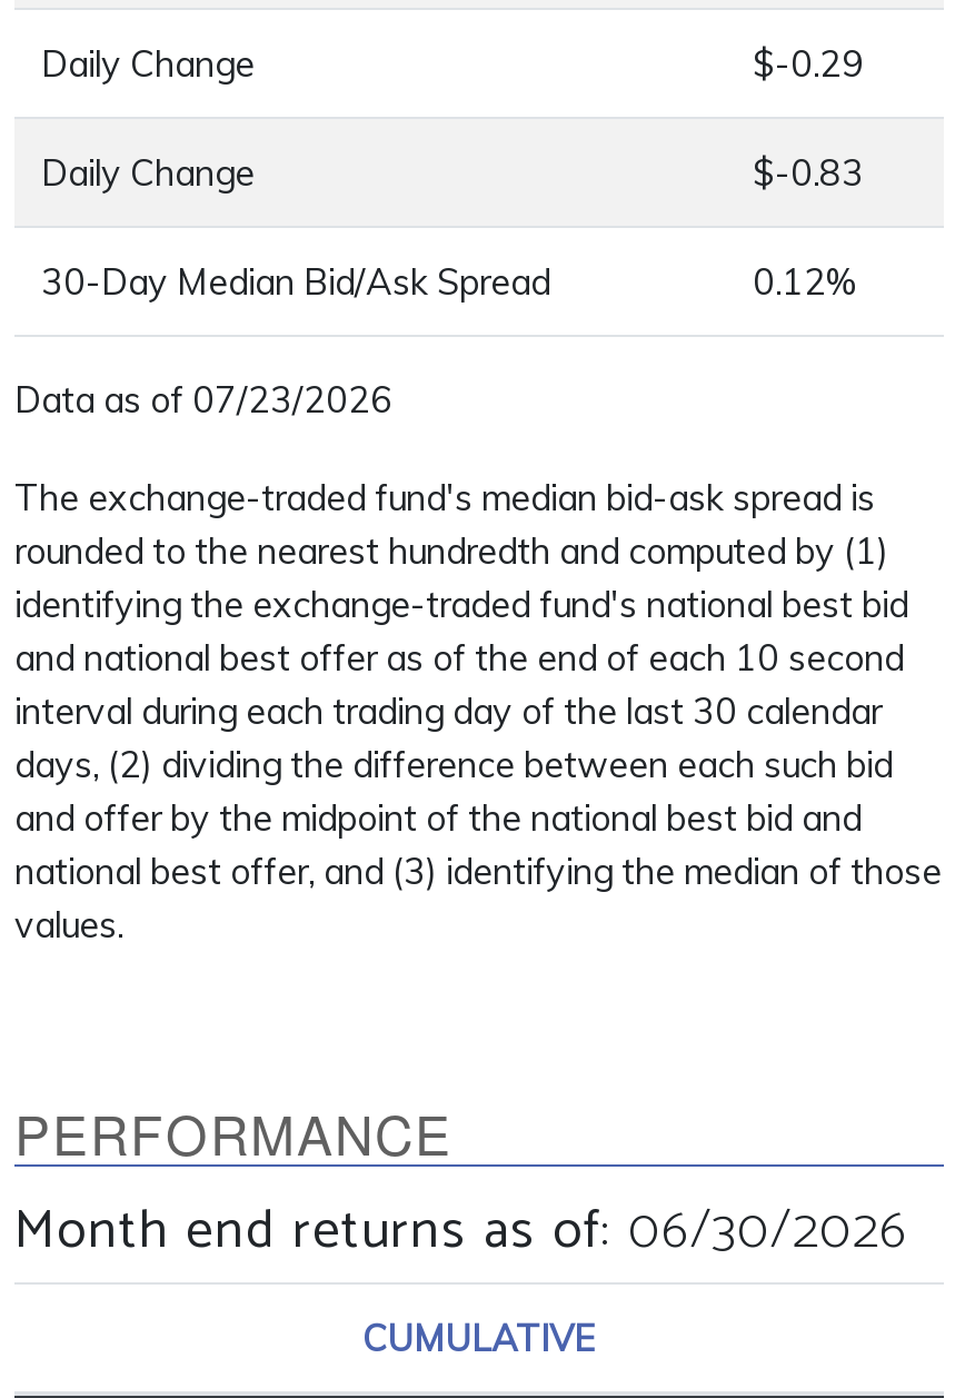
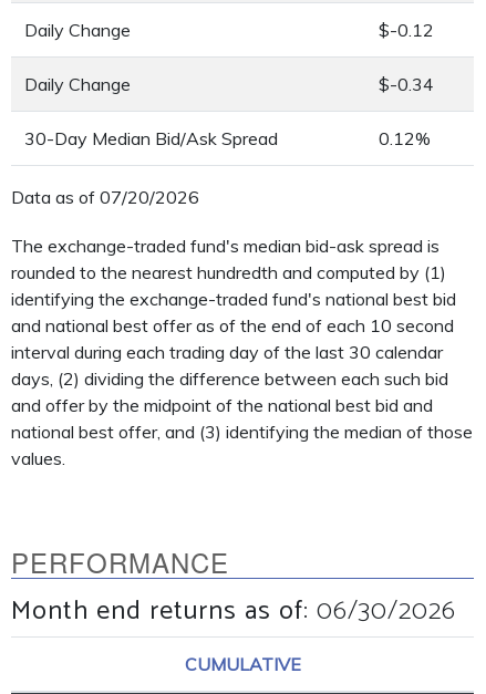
[753,41,864,85] $-0.29 -> [379,19,434,41] $-0.12
[753,150,864,194] $-0.83 -> [379,73,434,95] $-0.34
[14,377,392,421] Data as of 07/23/2026 -> [11,186,199,208] Data as of 07/20/2026

